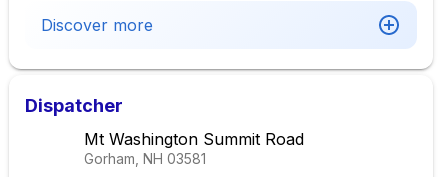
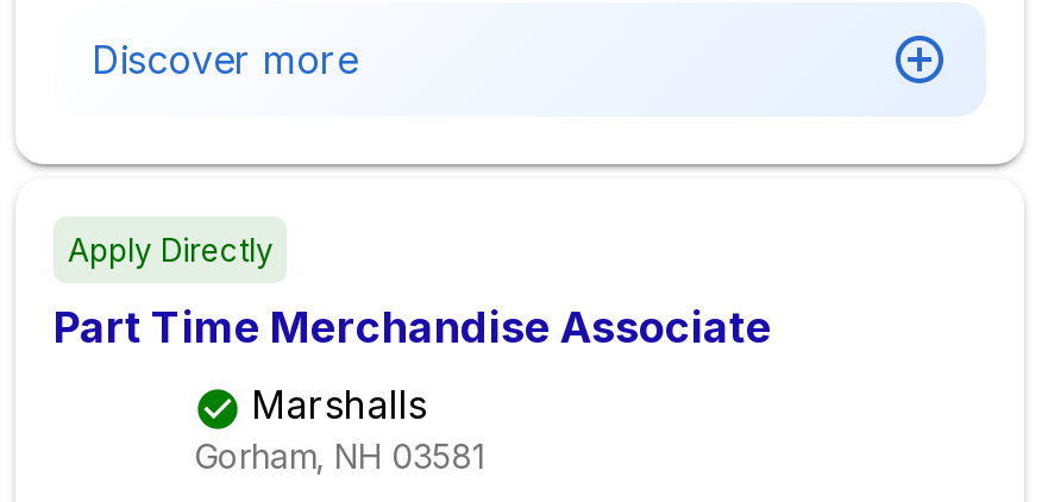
[25,95,304,149] Dispatcher | Mt Washington Summit Road -> [54,231,772,429] Apply Directly | Part Time Merchandise Associate | Marshalls

